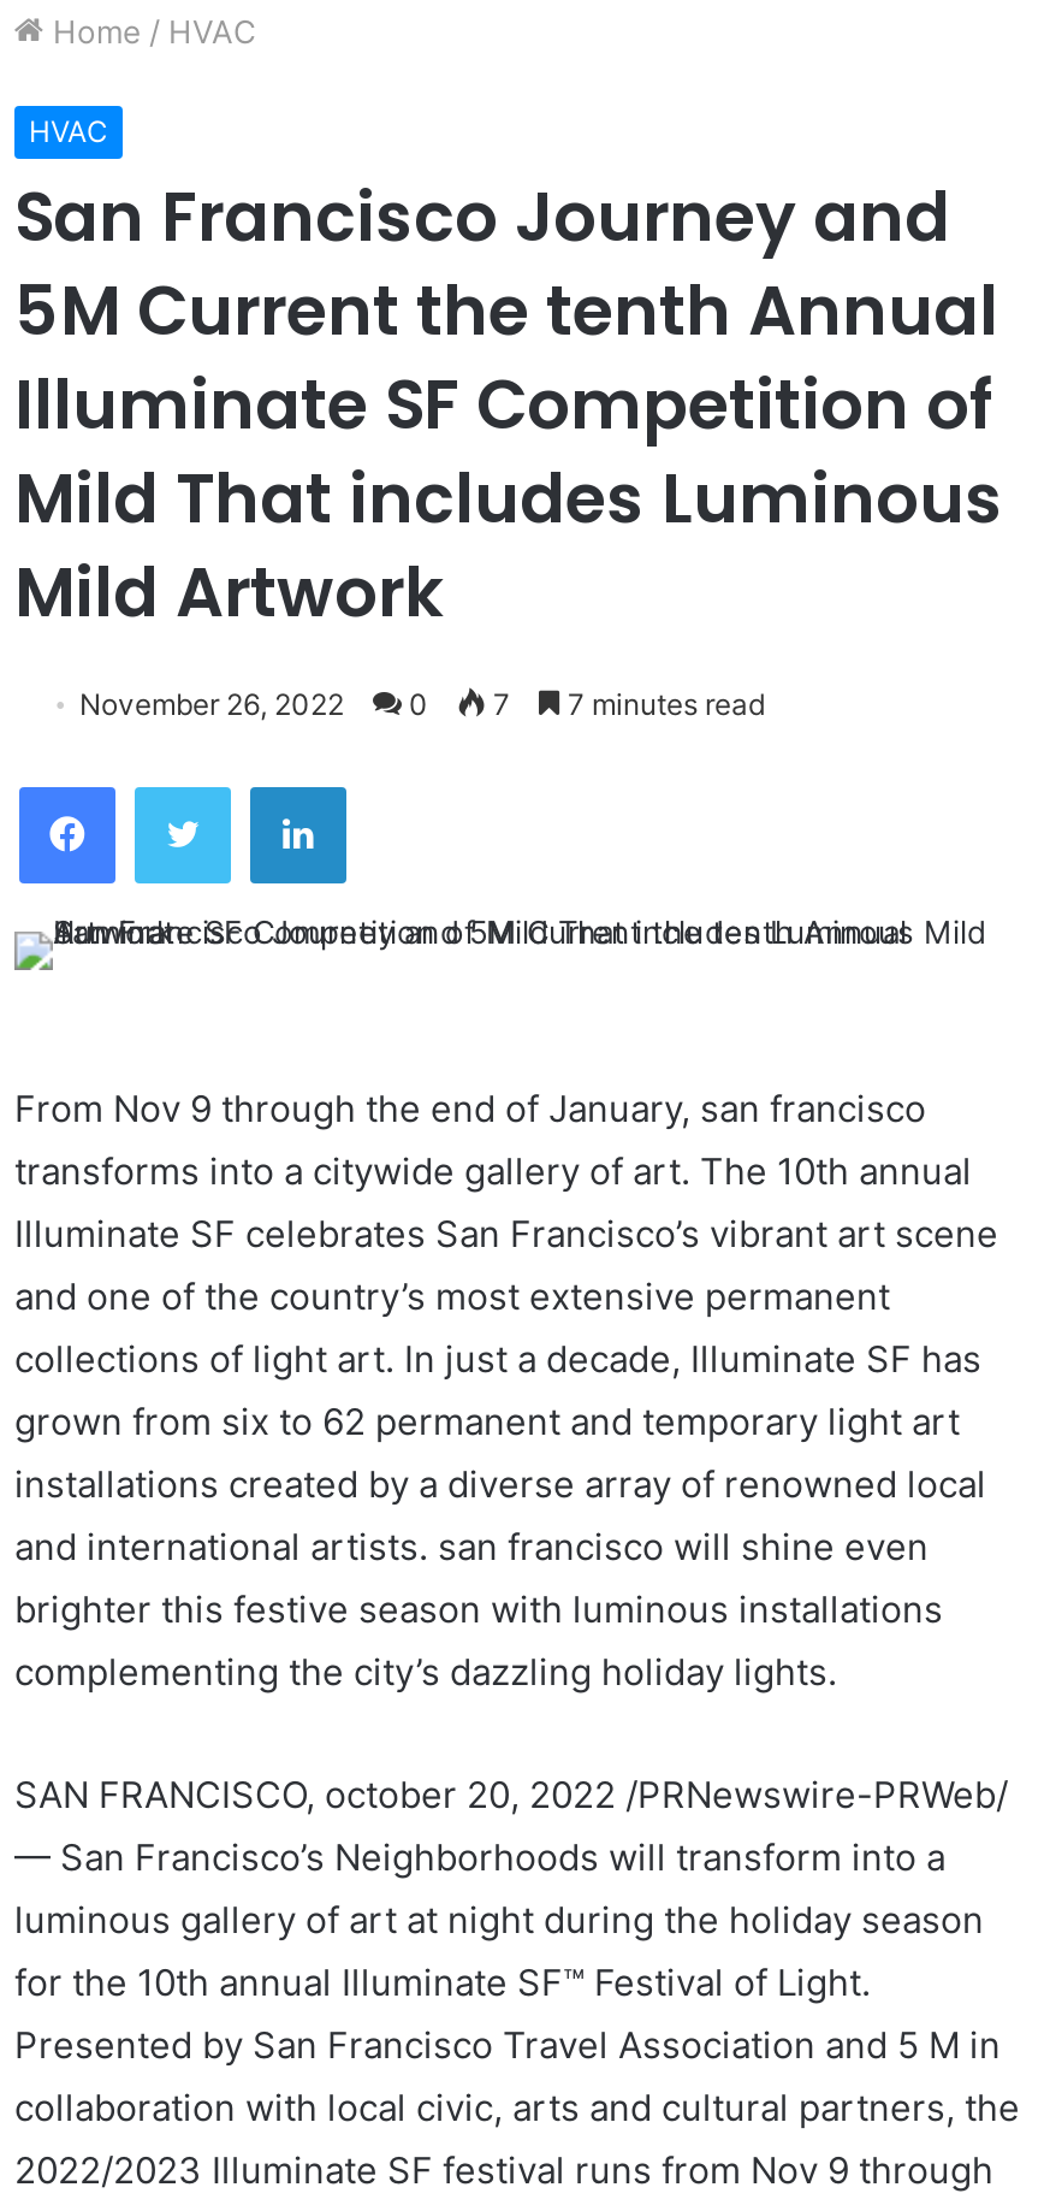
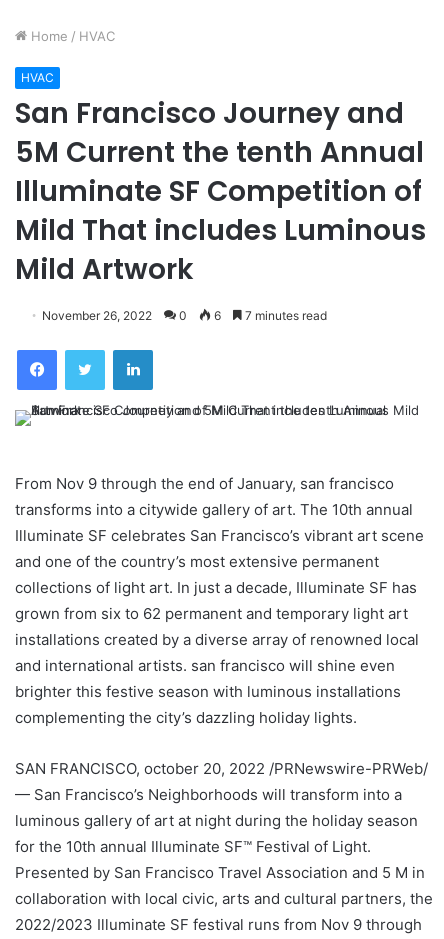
[79,686,765,722] November 26, 2022 0 7 7 minutes read -> [42,308,327,323] November 26, 2022 0 6 7 minutes read

